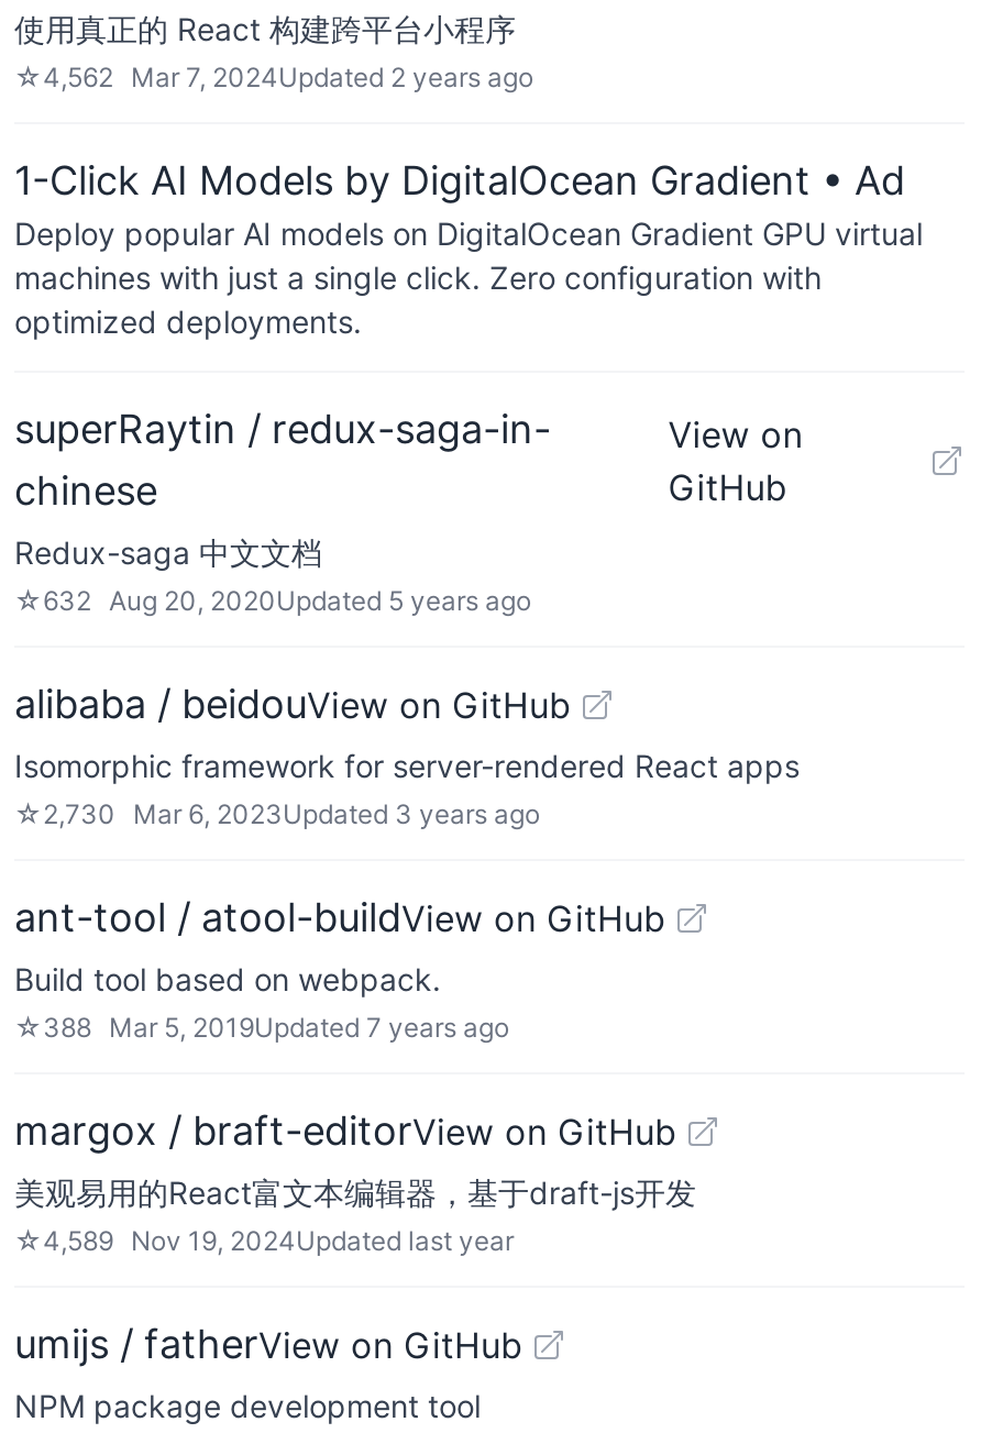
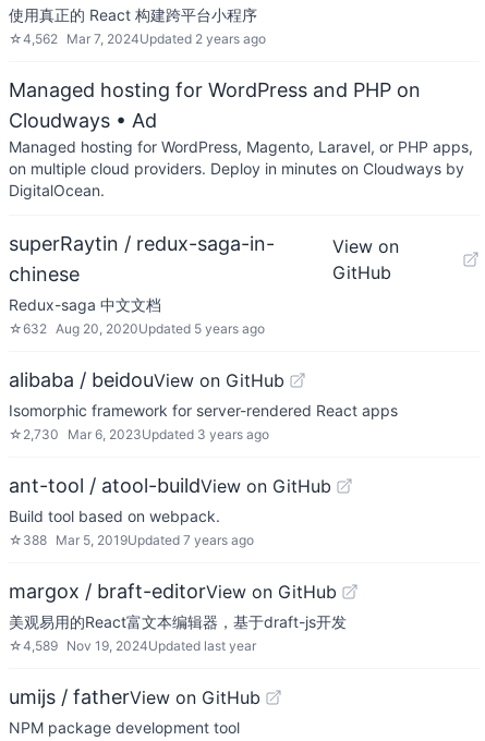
[14,157,923,340] 1-Click AI Models by DigitalOcean Gradient • Ad | Deploy popular AI models on DigitalOcean Gradient GPU virtual | machines with just a single click. Zero configuration with | optimized deployments. -> [9,78,473,199] Managed hosting for WordPress and PHP on | Cloudways • Ad | Managed hosting for WordPress, Magento, Laravel, or PHP apps, | on multiple cloud providers. Deploy in minutes on Cloudways by | DigitalOcean.

